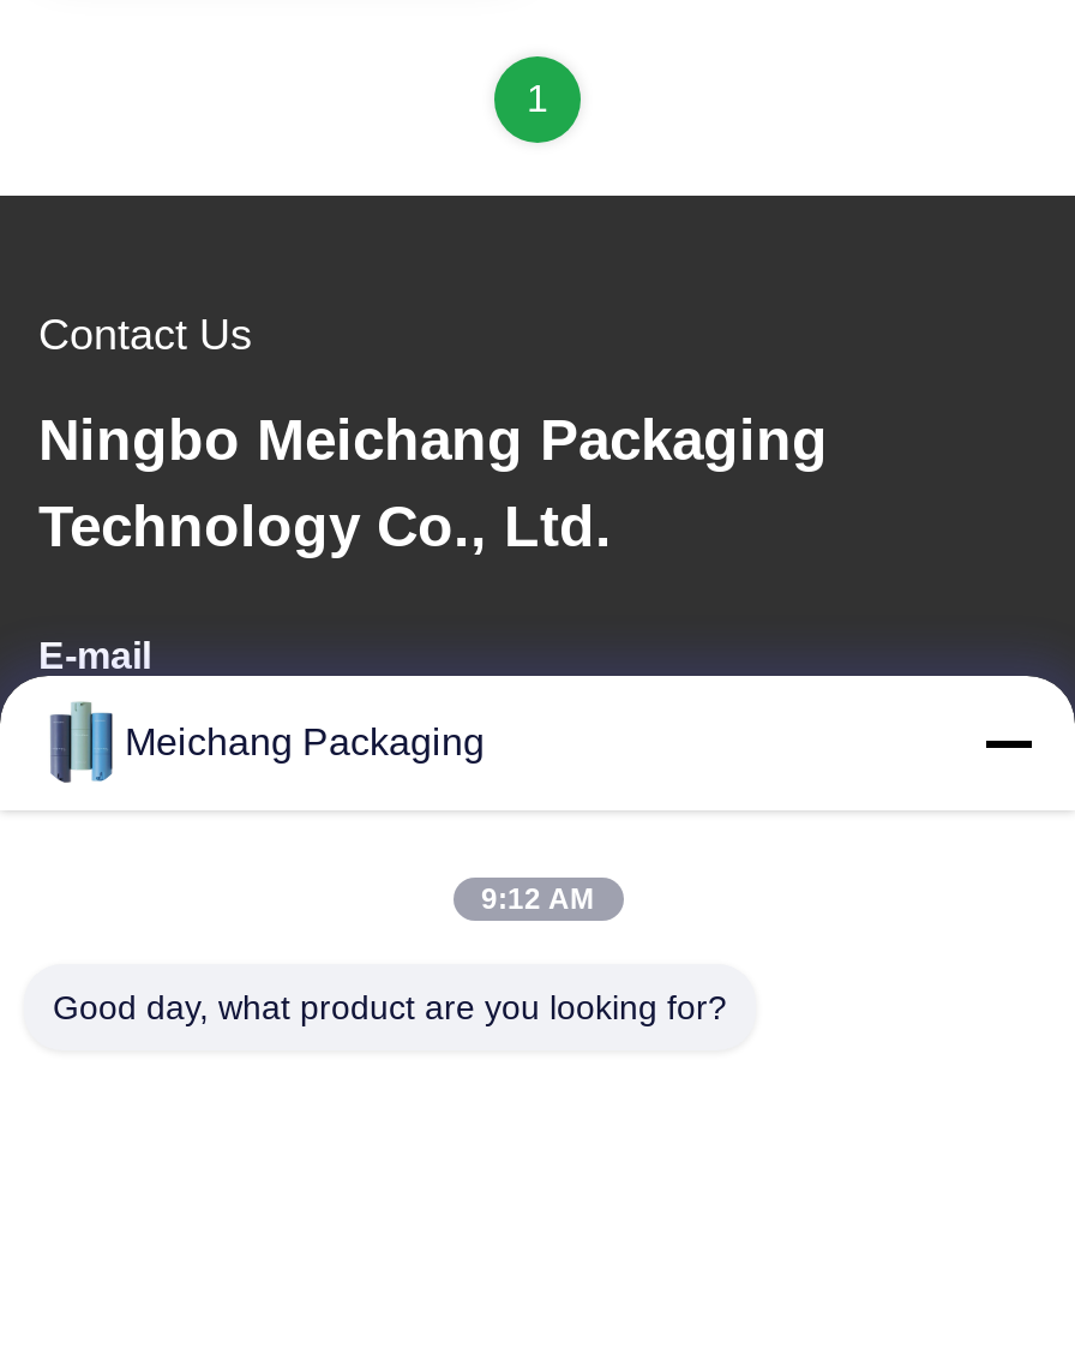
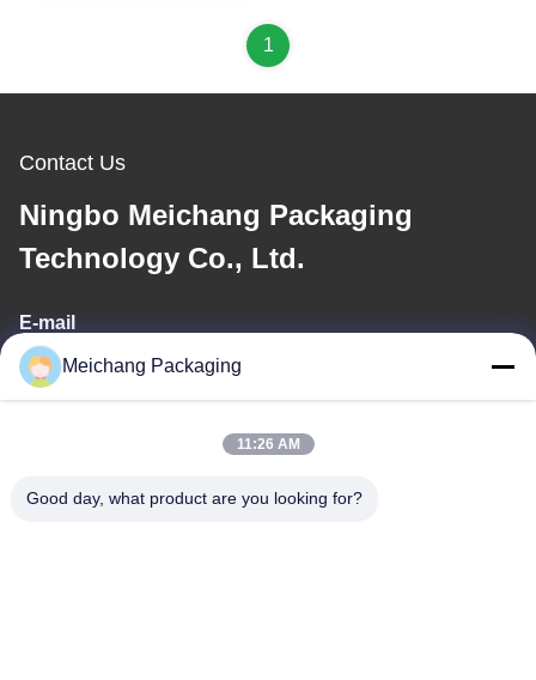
[41,700,118,786] [image] -> [19,346,59,389] [image]
[481,882,594,916] 9:12 AM -> [236,436,300,453] 11:26 AM

